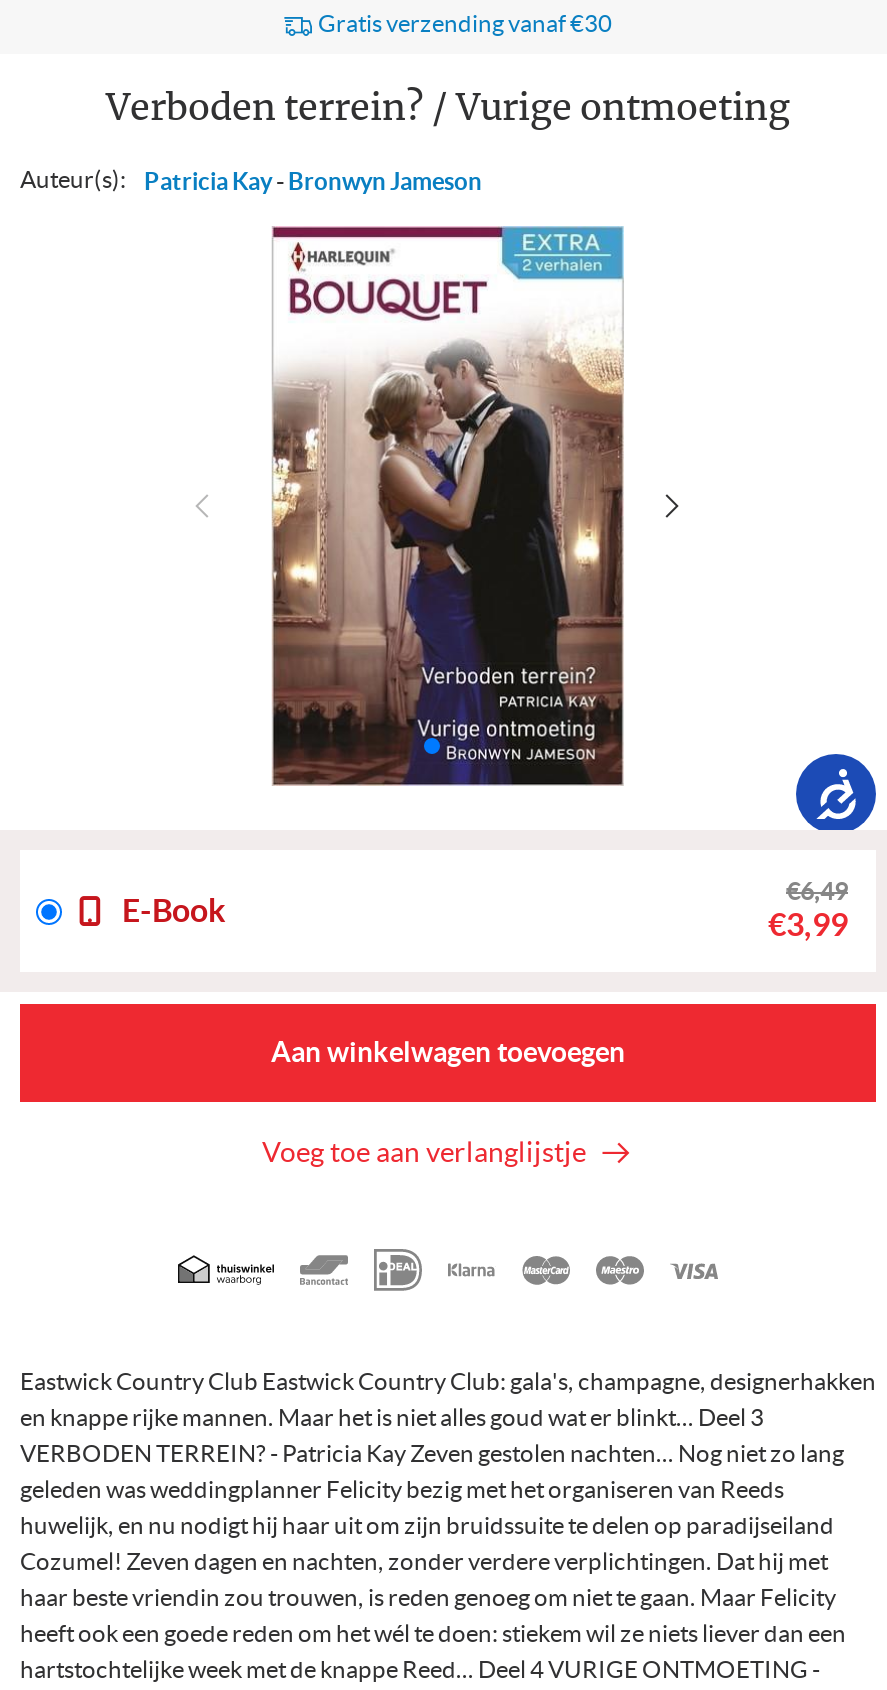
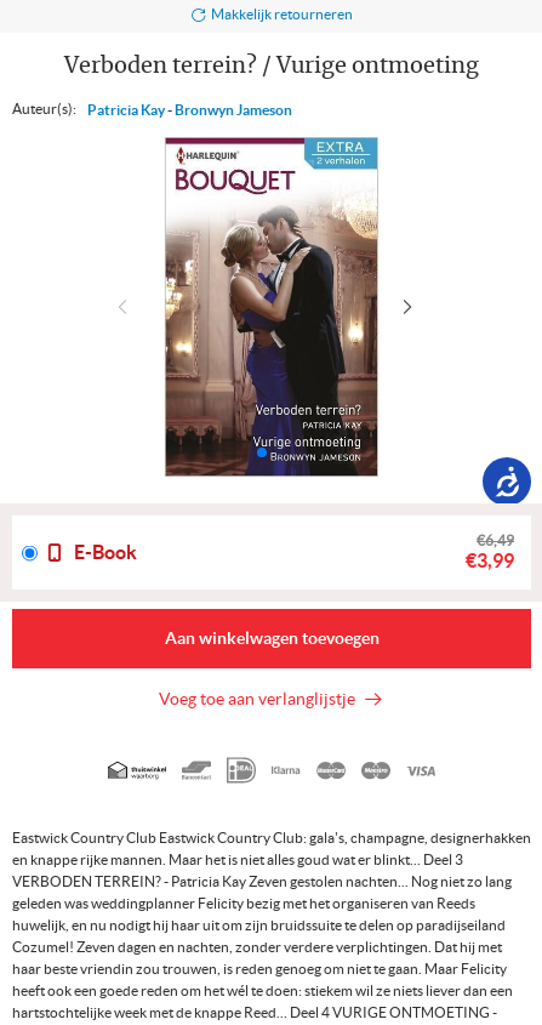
[318,10,612,36] Gratis verzending vanaf €30 -> [211,6,353,22] Makkelijk retourneren

